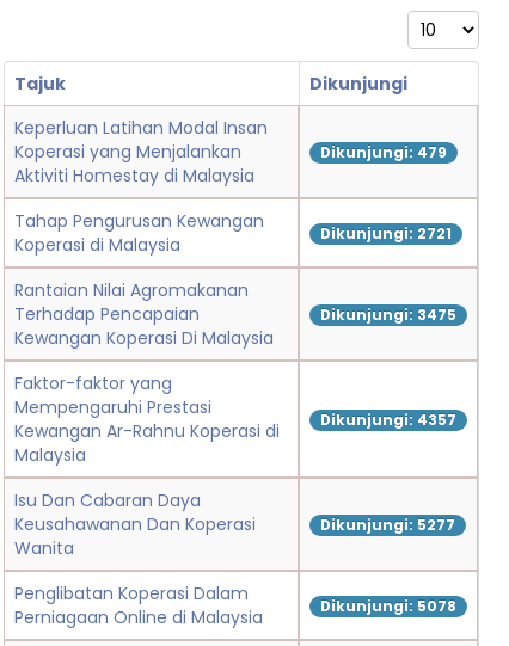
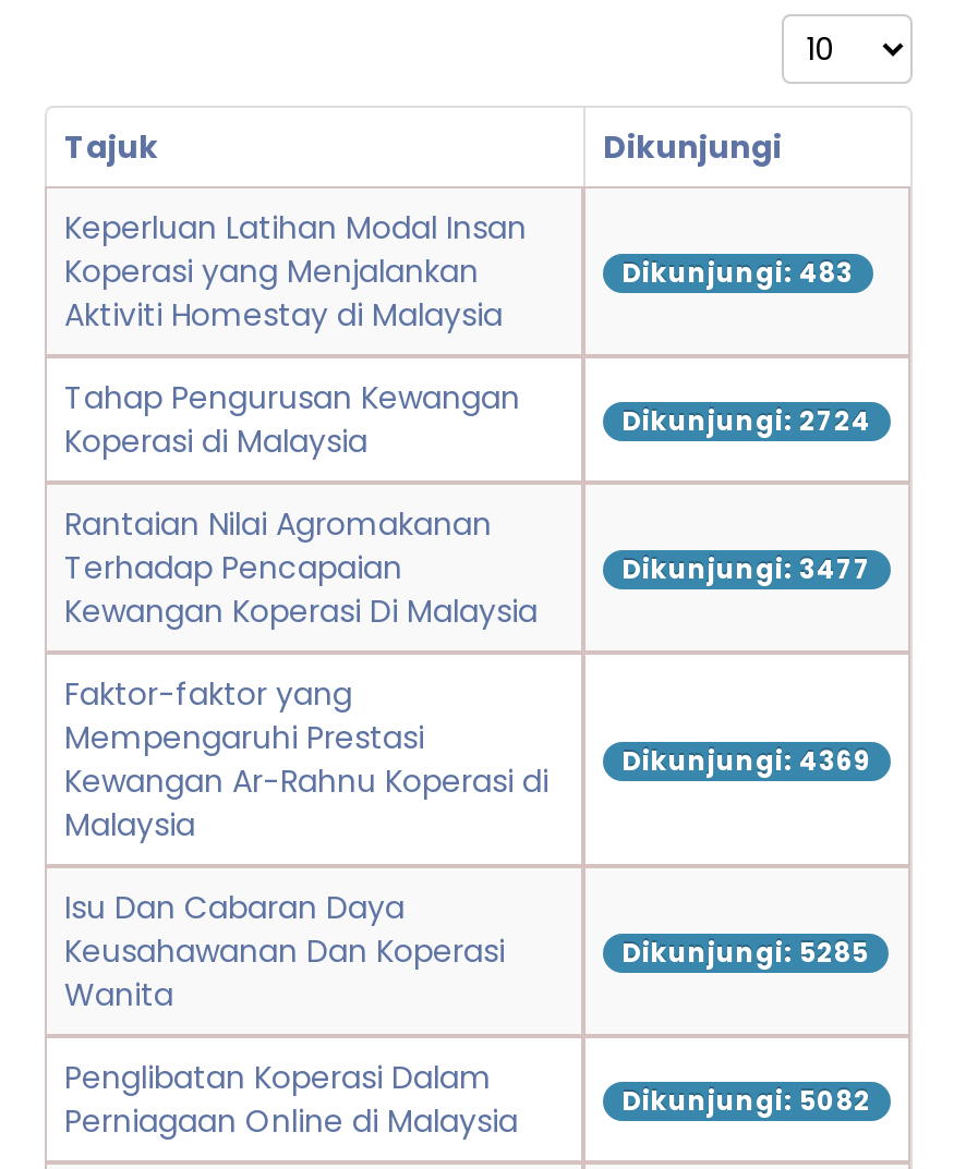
[320,143,447,162] Dikunjungi: 479 -> [623,256,854,291] Dikunjungi: 483
[320,224,452,244] Dikunjungi: 2721 -> [623,404,871,439] Dikunjungi: 2724
[320,306,456,325] Dikunjungi: 3475 -> [623,552,871,587] Dikunjungi: 3477
[320,411,456,430] Dikunjungi: 4357 -> [623,744,871,779] Dikunjungi: 4369
[320,516,455,535] Dikunjungi: 5277 -> [623,936,869,971] Dikunjungi: 5285
[320,597,456,616] Dikunjungi: 5078 -> [623,1084,871,1119] Dikunjungi: 5082

